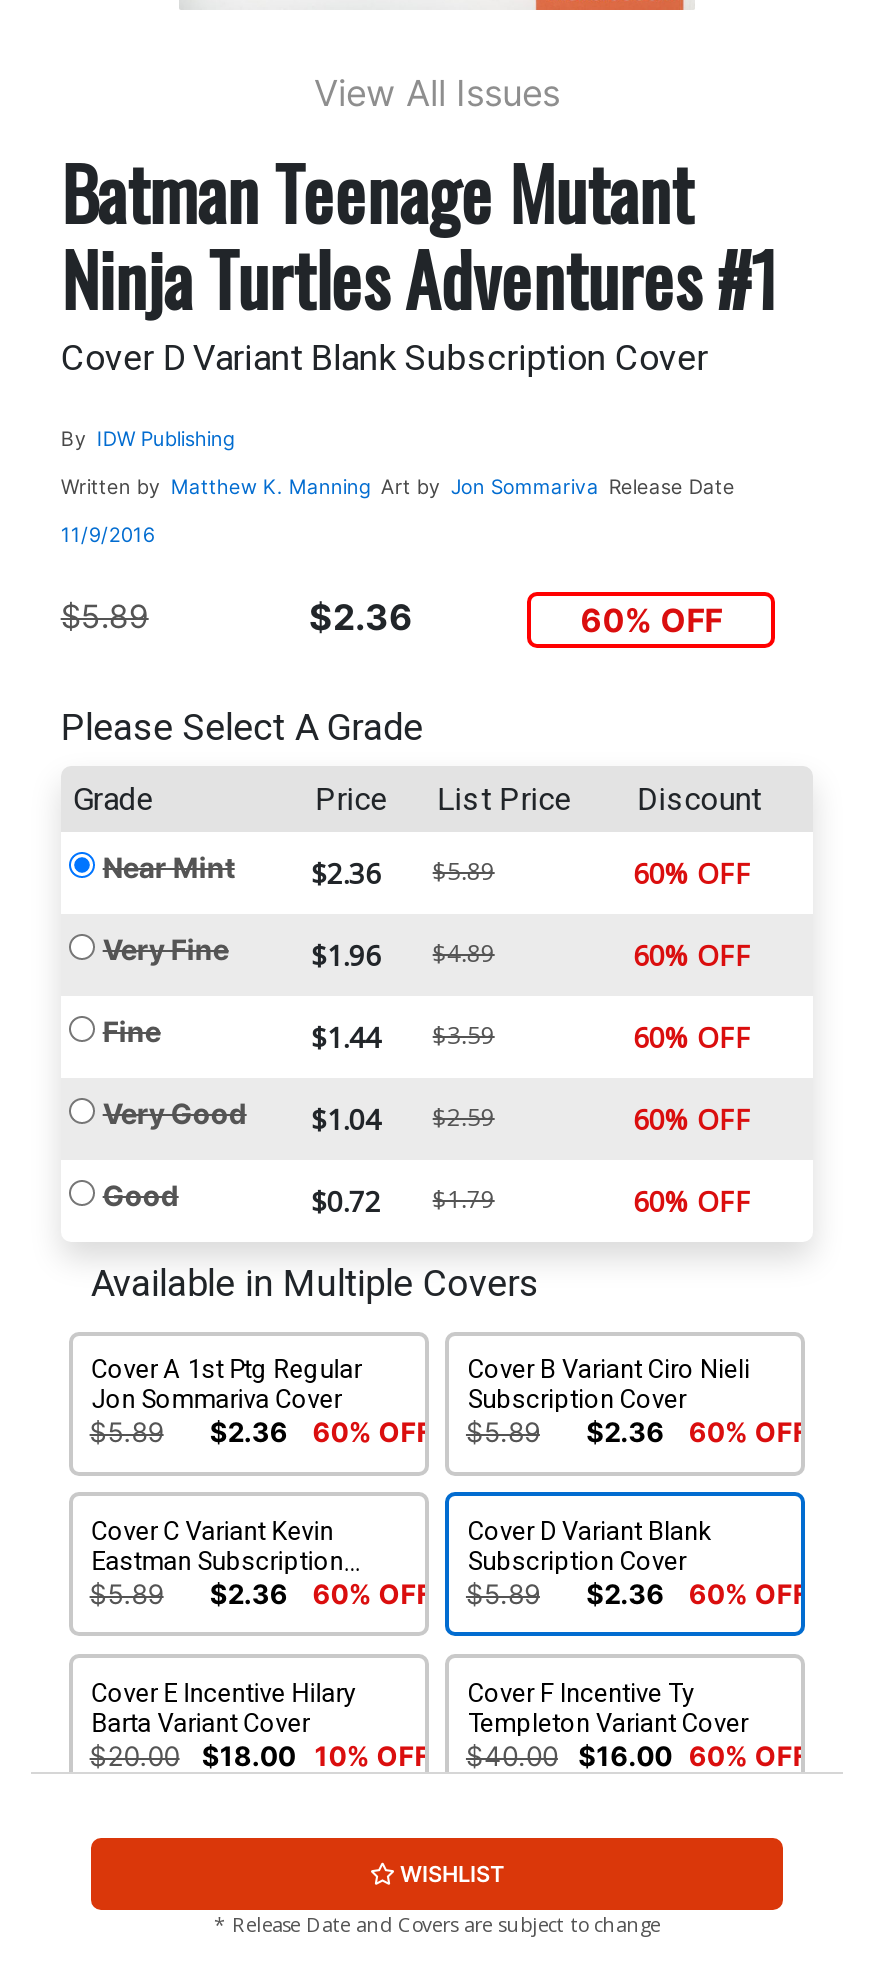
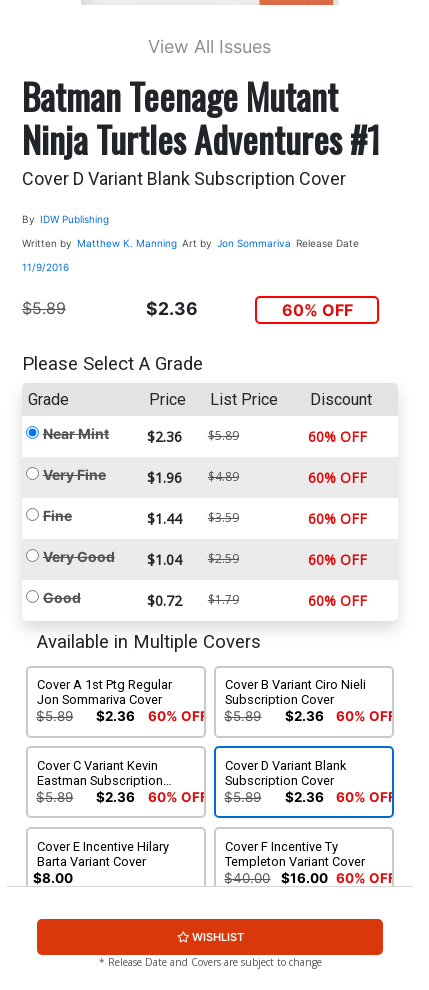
[90,1740,430,1772] $20.00 | $18.00 10% OFF -> [33,870,73,886] $8.00

